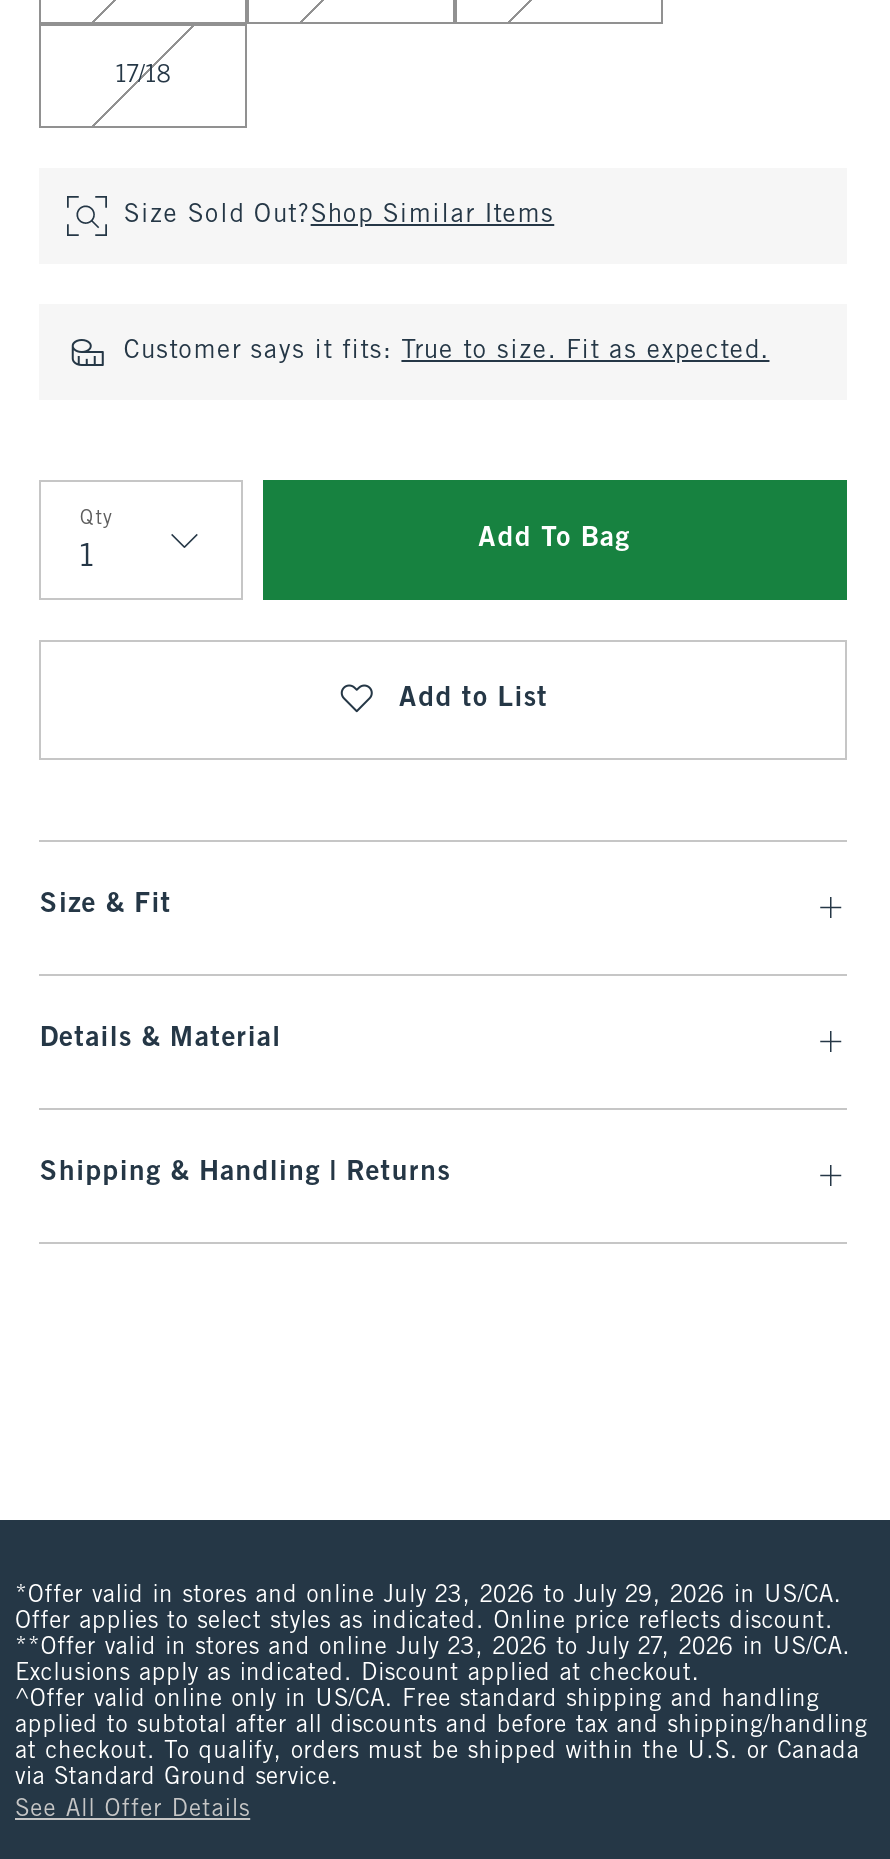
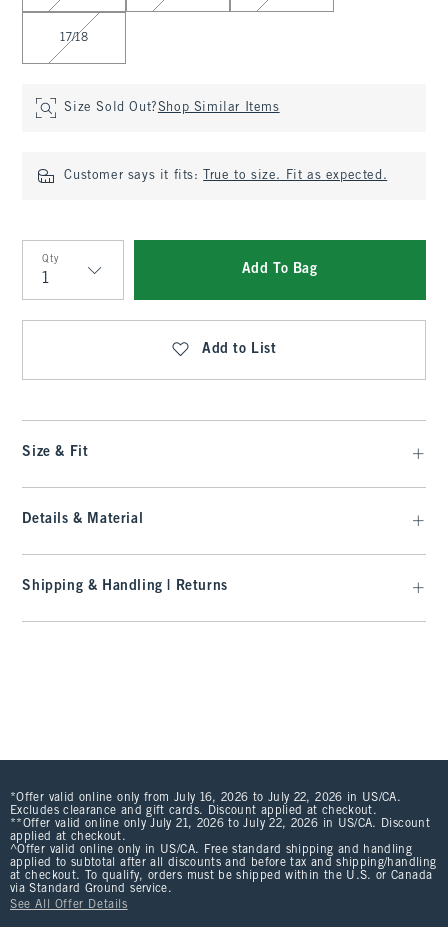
[15,1584,851,1686] *Offer valid in stores and online July 23, 2026 to July 29, 2026 in US/CA. | Offer applies to select styles as indicated. Online price reflects discount. | **Offer valid in stores and online July 23, 2026 to July 27, 2026 in US/CA. | Exclusions apply as indicated. Discount applied at checkout. -> [10,792,430,843] *Offer valid online only from July 16, 2026 to July 22, 2026 in US/CA. | Excludes clearance and gift cards. Discount applied at checkout. | **Offer valid online only July 21, 2026 to July 22, 2026 in US/CA. Discount | applied at checkout.

